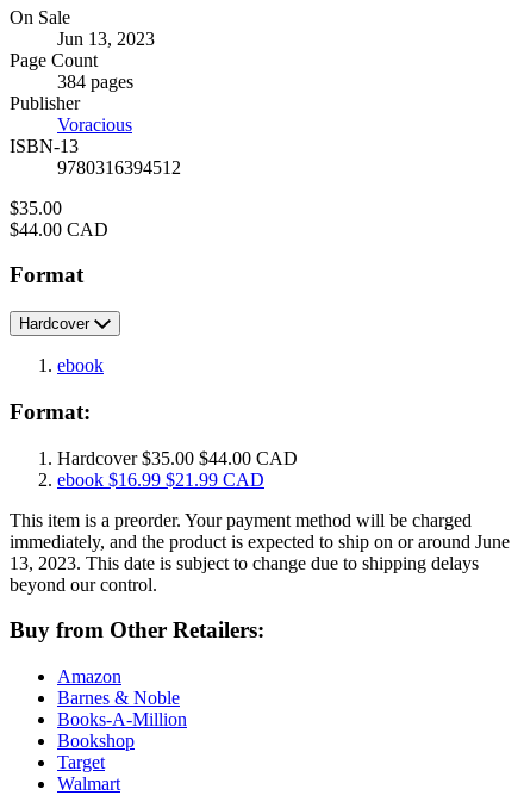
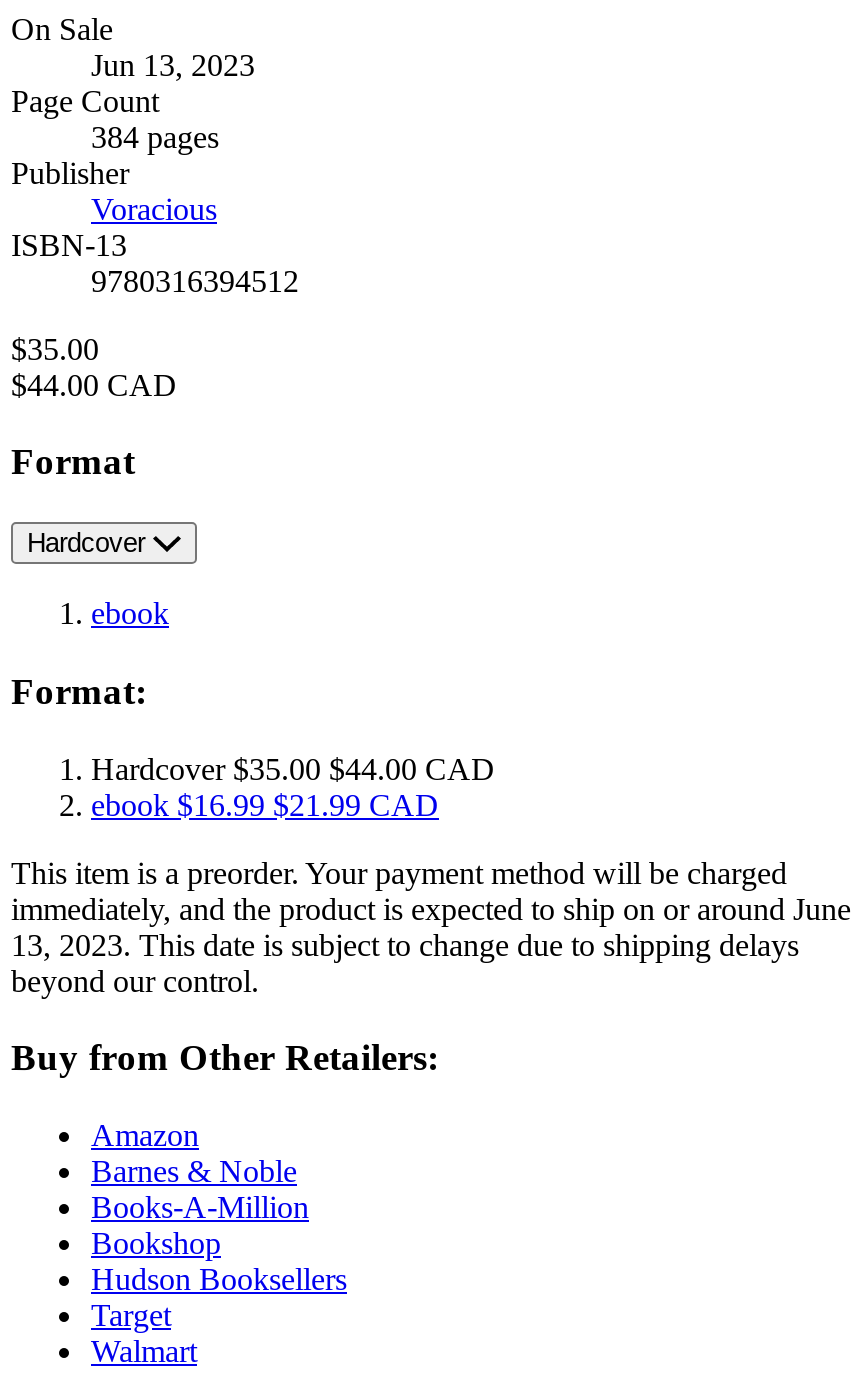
none -> [91,1262,347,1296] Hudson Booksellers

